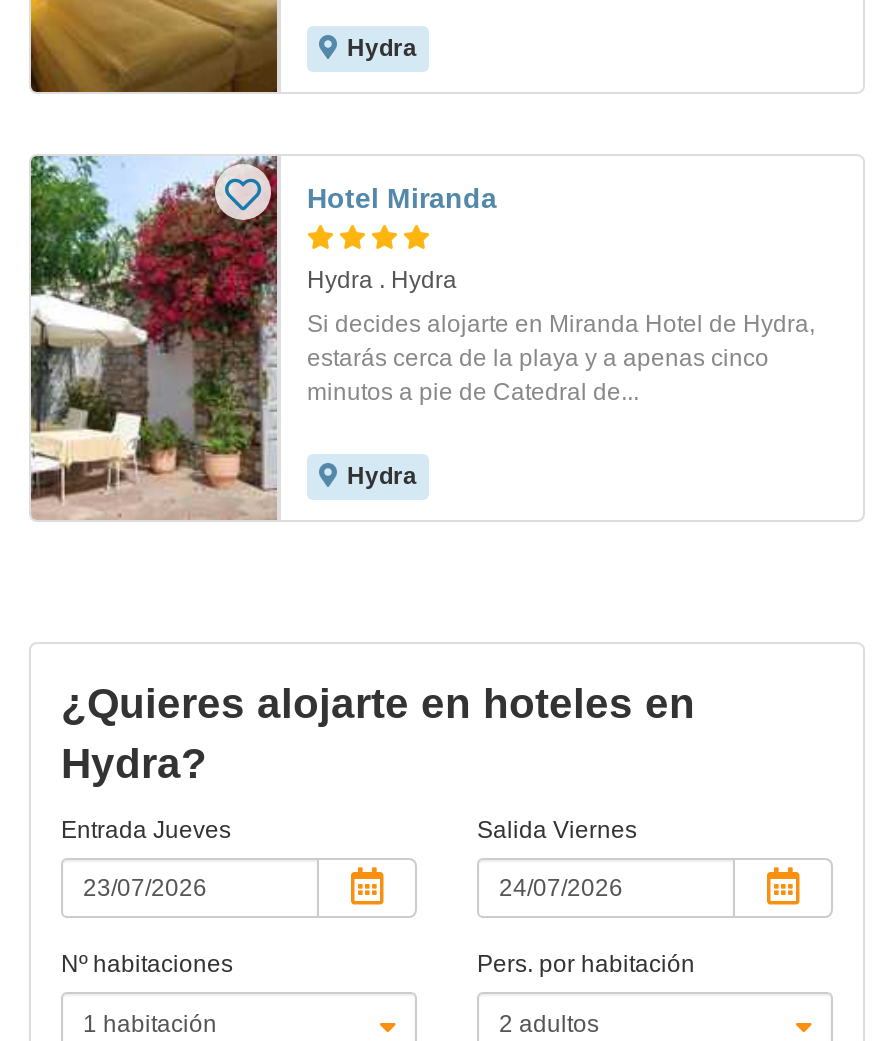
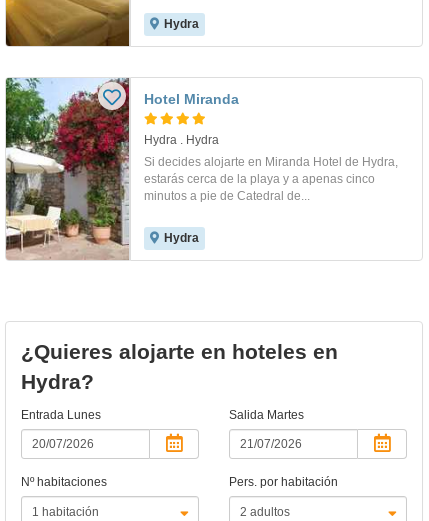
[61,816,231,844] Entrada Jueves -> [21,408,101,422] Entrada Lunes
[477,816,637,844] Salida Viernes -> [229,408,304,422] Salida Martes

